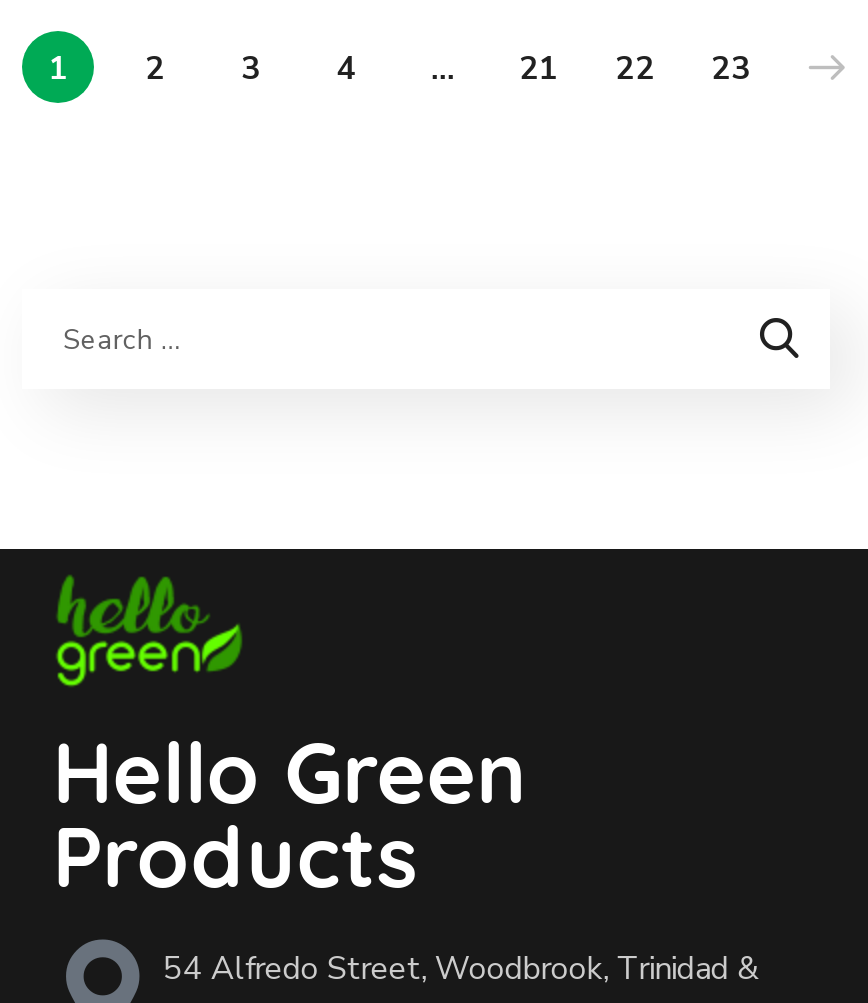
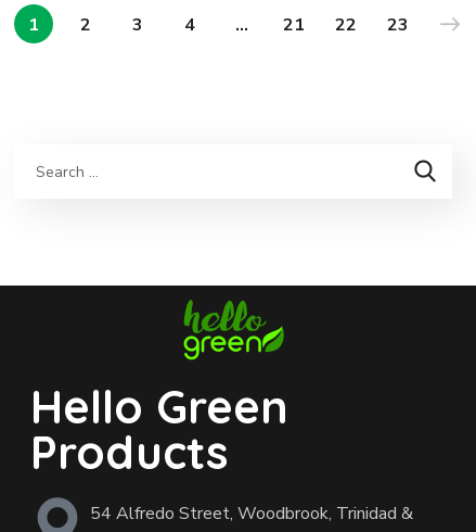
none -> [182,300,285,360] [image]
[54,575,244,689] [image] -> none

